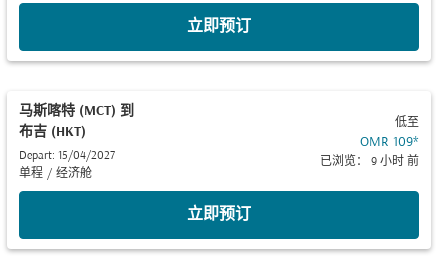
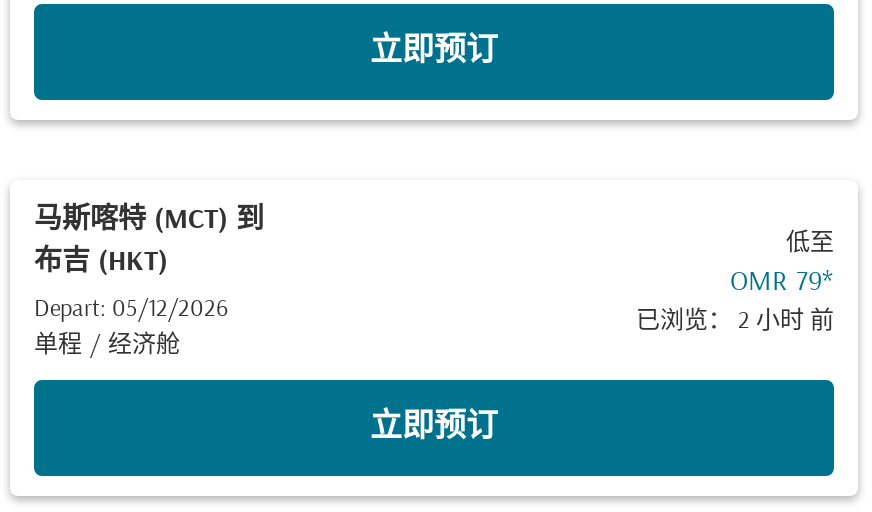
[360,134,419,149] OMR 109* -> [730,267,834,297] OMR 79*
[19,150,115,162] Depart: 15/04/2027 -> [34,298,228,322] Depart: 05/12/2026
[320,155,419,167] 已浏览： 9 小时 前 -> [636,309,834,333] 已浏览： 2 小时 前

